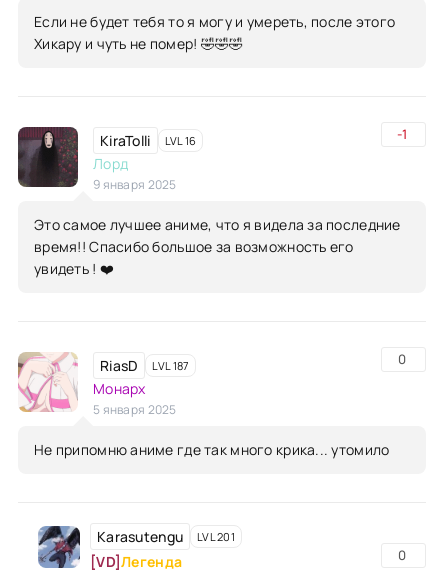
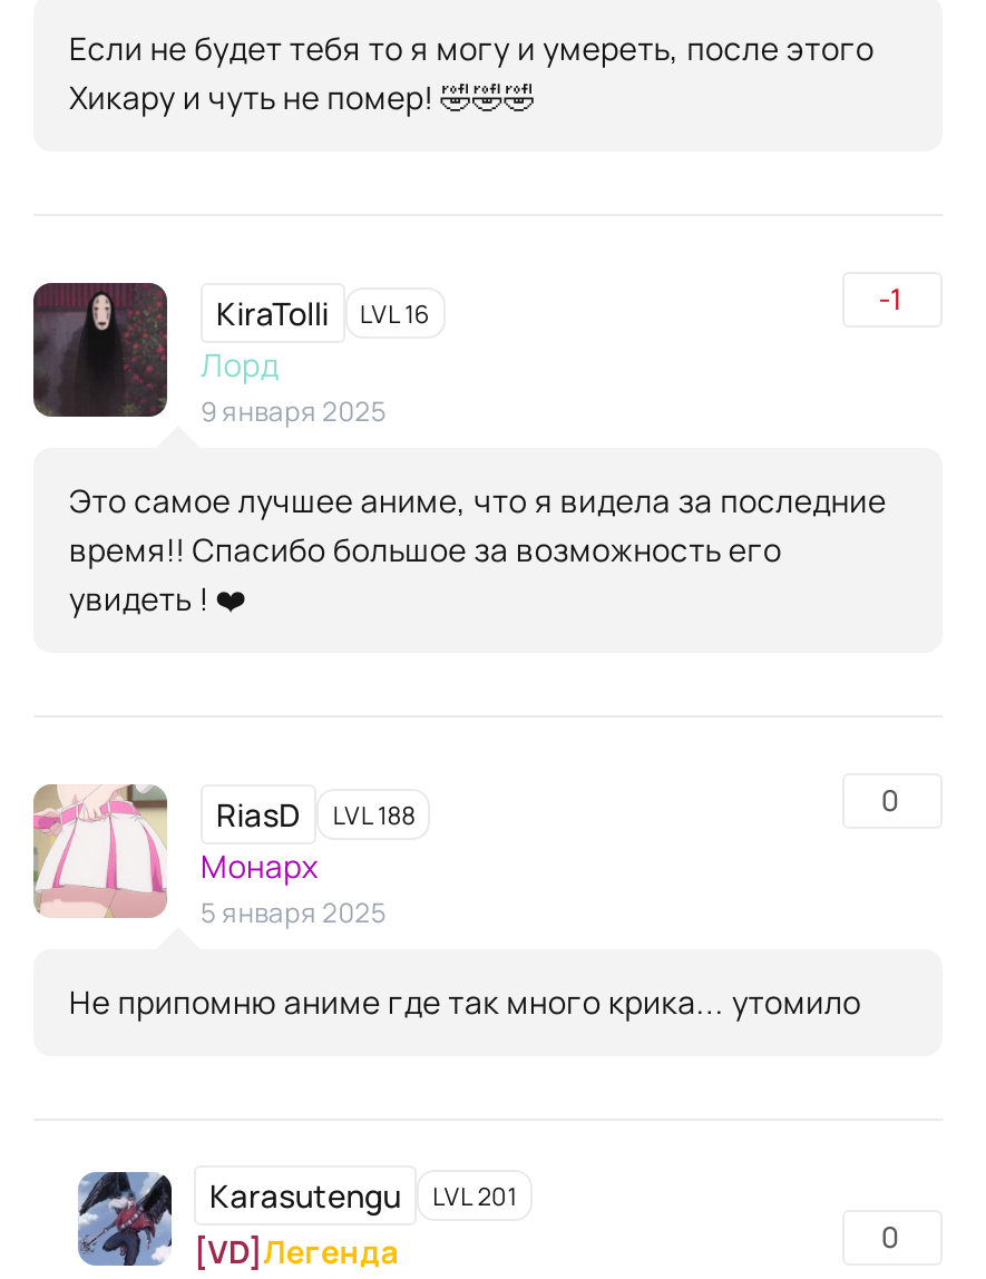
[17,352,189,412] [image] | RiasD LVL 187 -> [31,782,415,918] [image] | RiasD LVL 188

